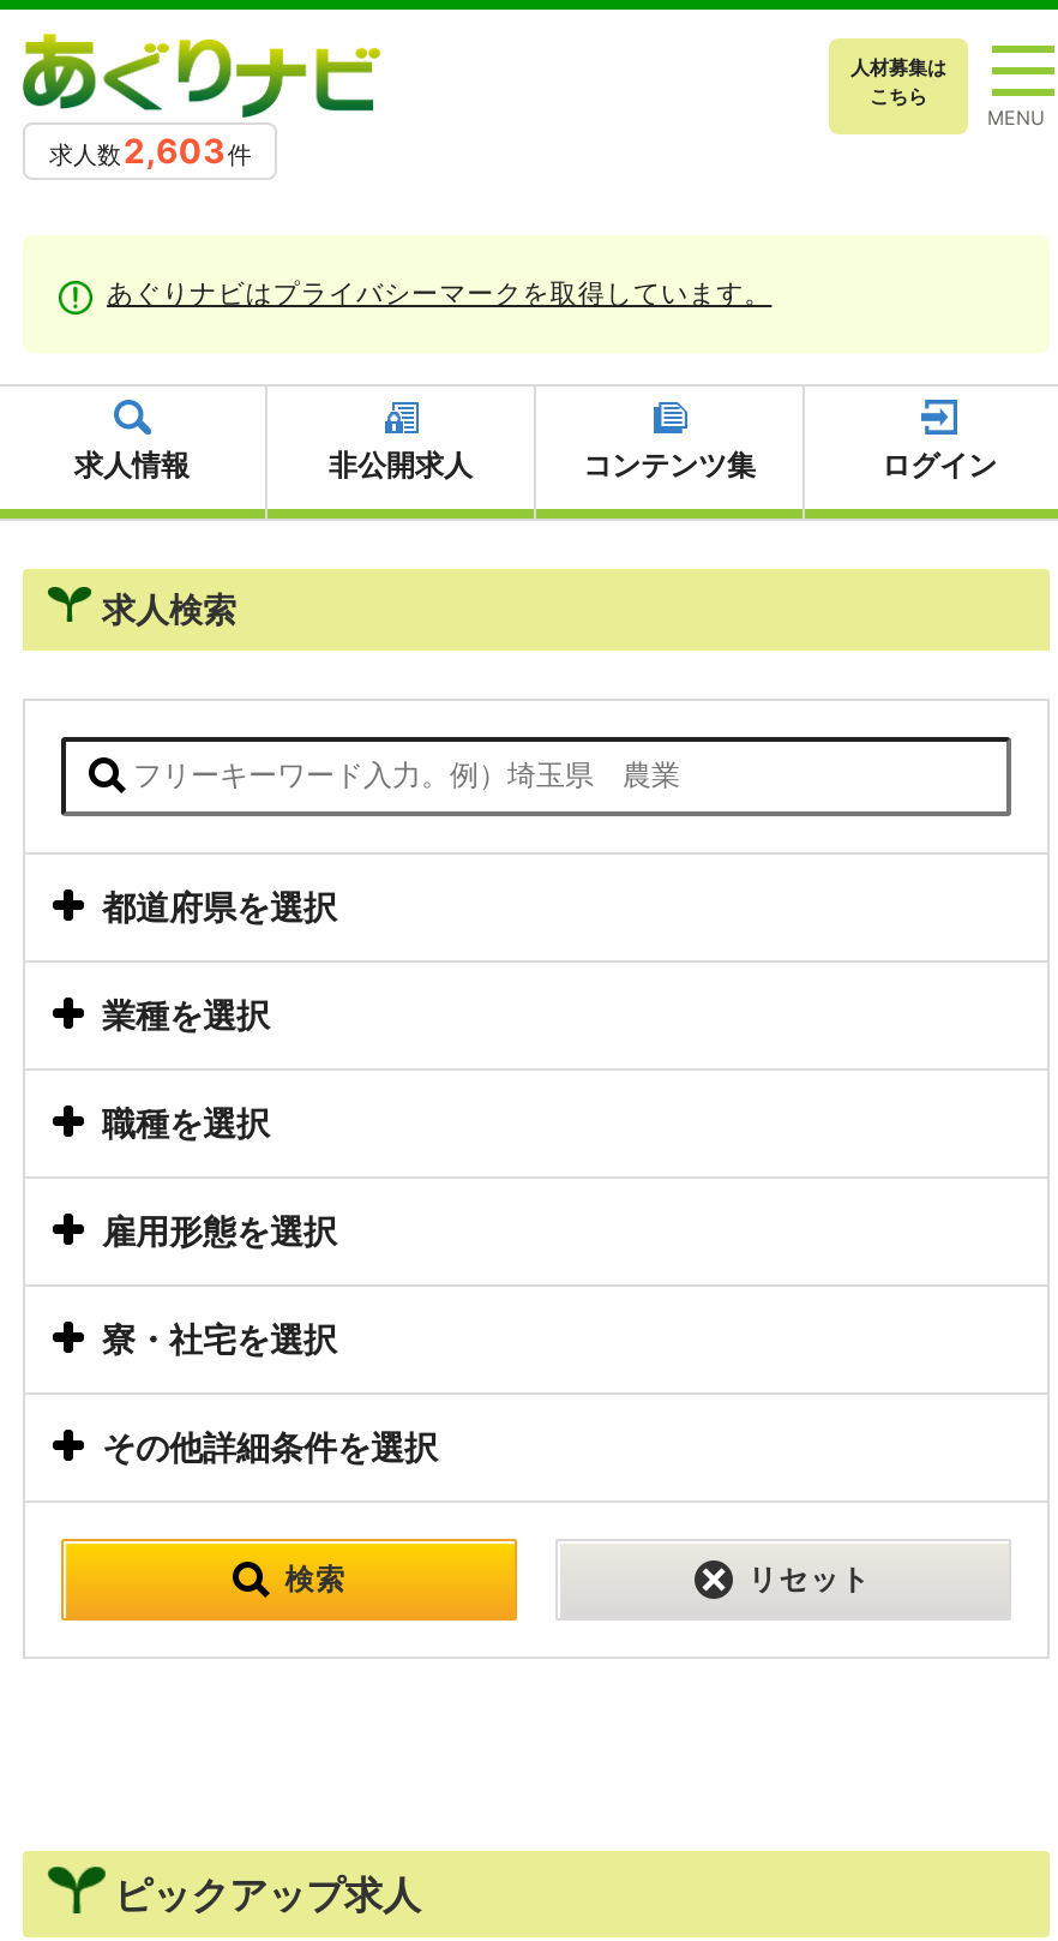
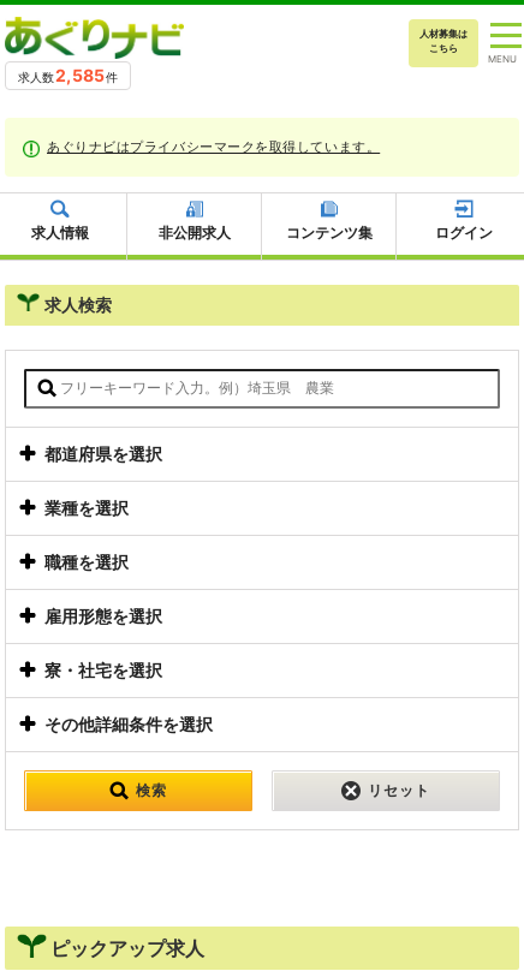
[49,130,252,170] 求人数2,603件 -> [18,65,118,85] 求人数2,585件

